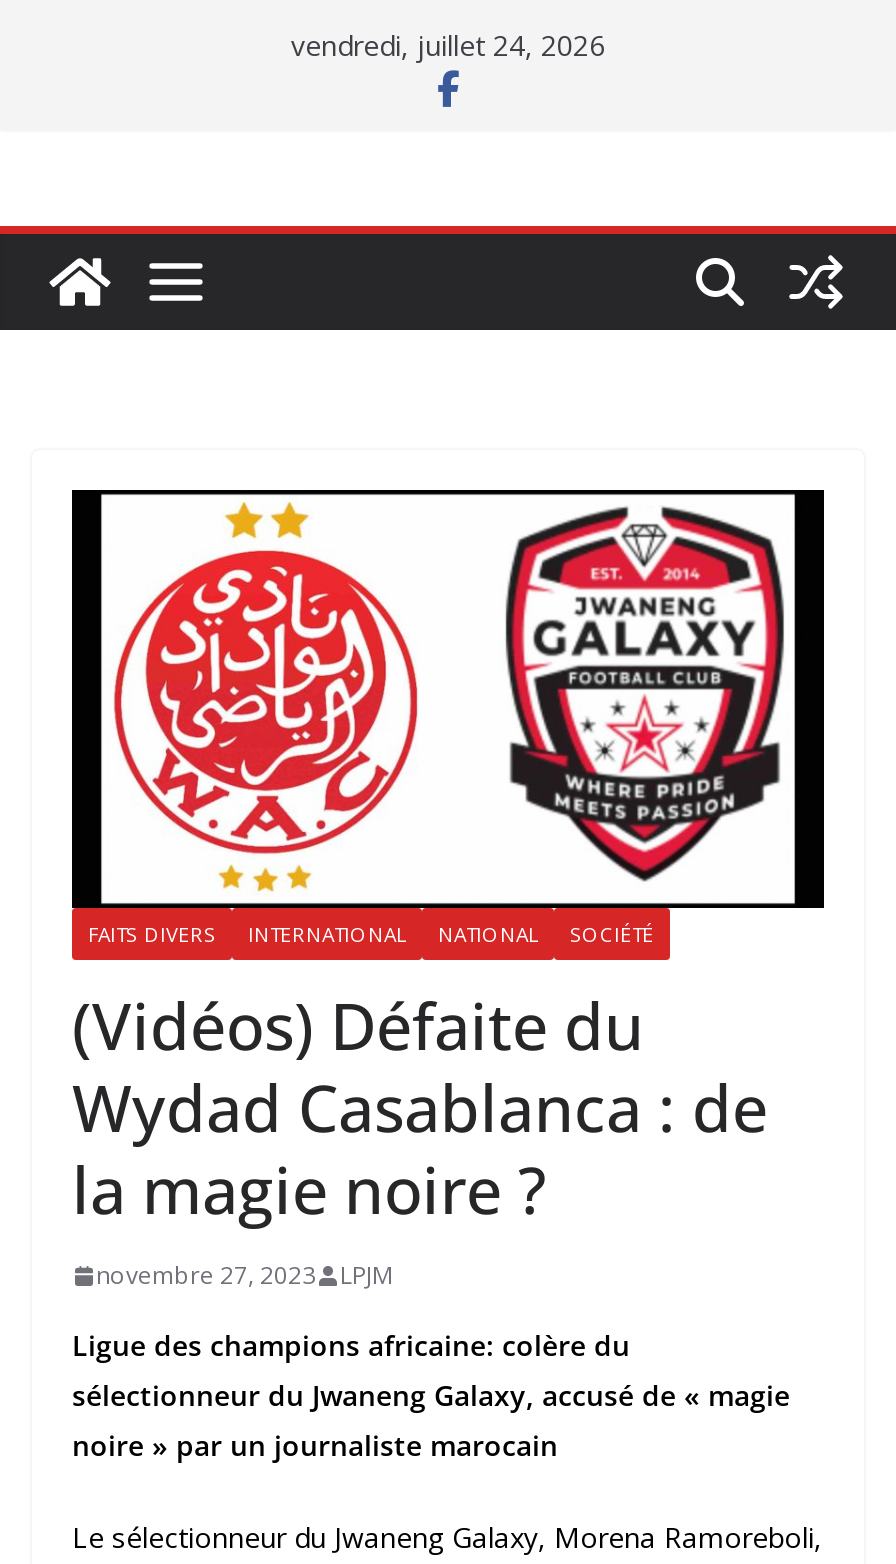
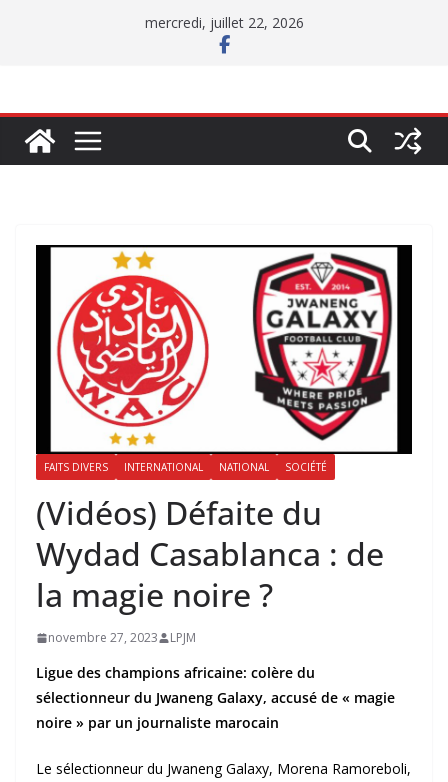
[291,26,605,64] vendredi, juillet 24, 2026 -> [144,13,303,32] mercredi, juillet 22, 2026

